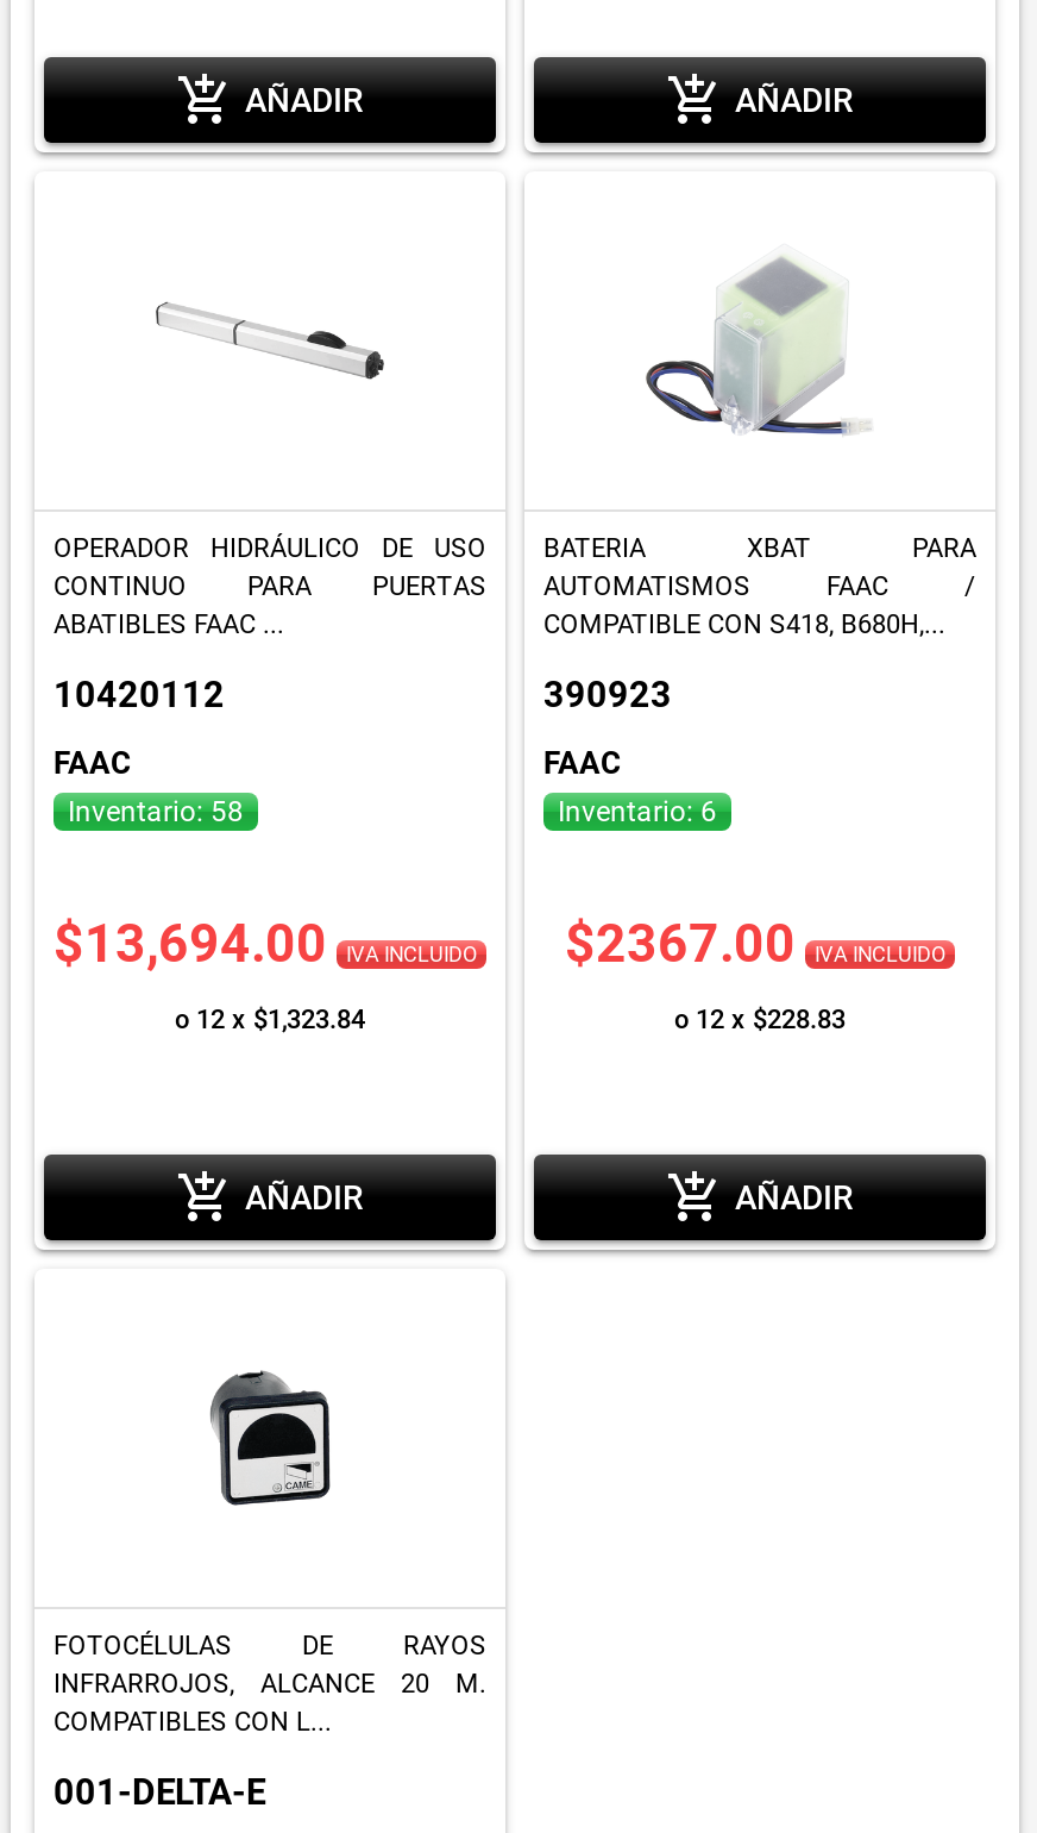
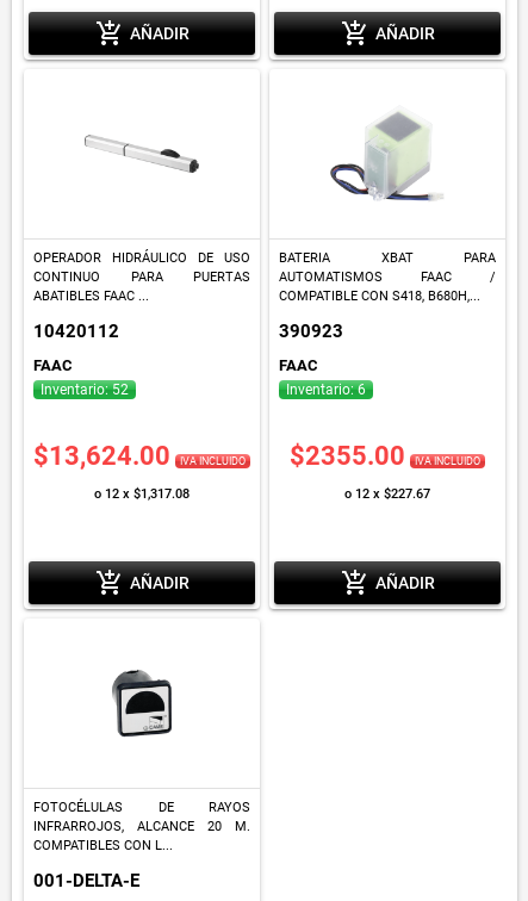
[68,794,244,827] Inventario: 58 -> [41,381,129,397] Inventario: 52
[54,913,477,972] $13,694.00 IVA INCLUIDO -> [33,440,246,470] $13,624.00 IVA INCLUIDO
[565,913,945,972] $2367.00 IVA INCLUIDO -> [290,440,480,470] $2355.00 IVA INCLUIDO
[175,1003,365,1034] o 12 x $1,323.84 -> [94,486,190,501] o 12 x $1,317.08
[674,1003,846,1034] o 12 x $228.83 -> [344,486,430,501] o 12 x $227.67

